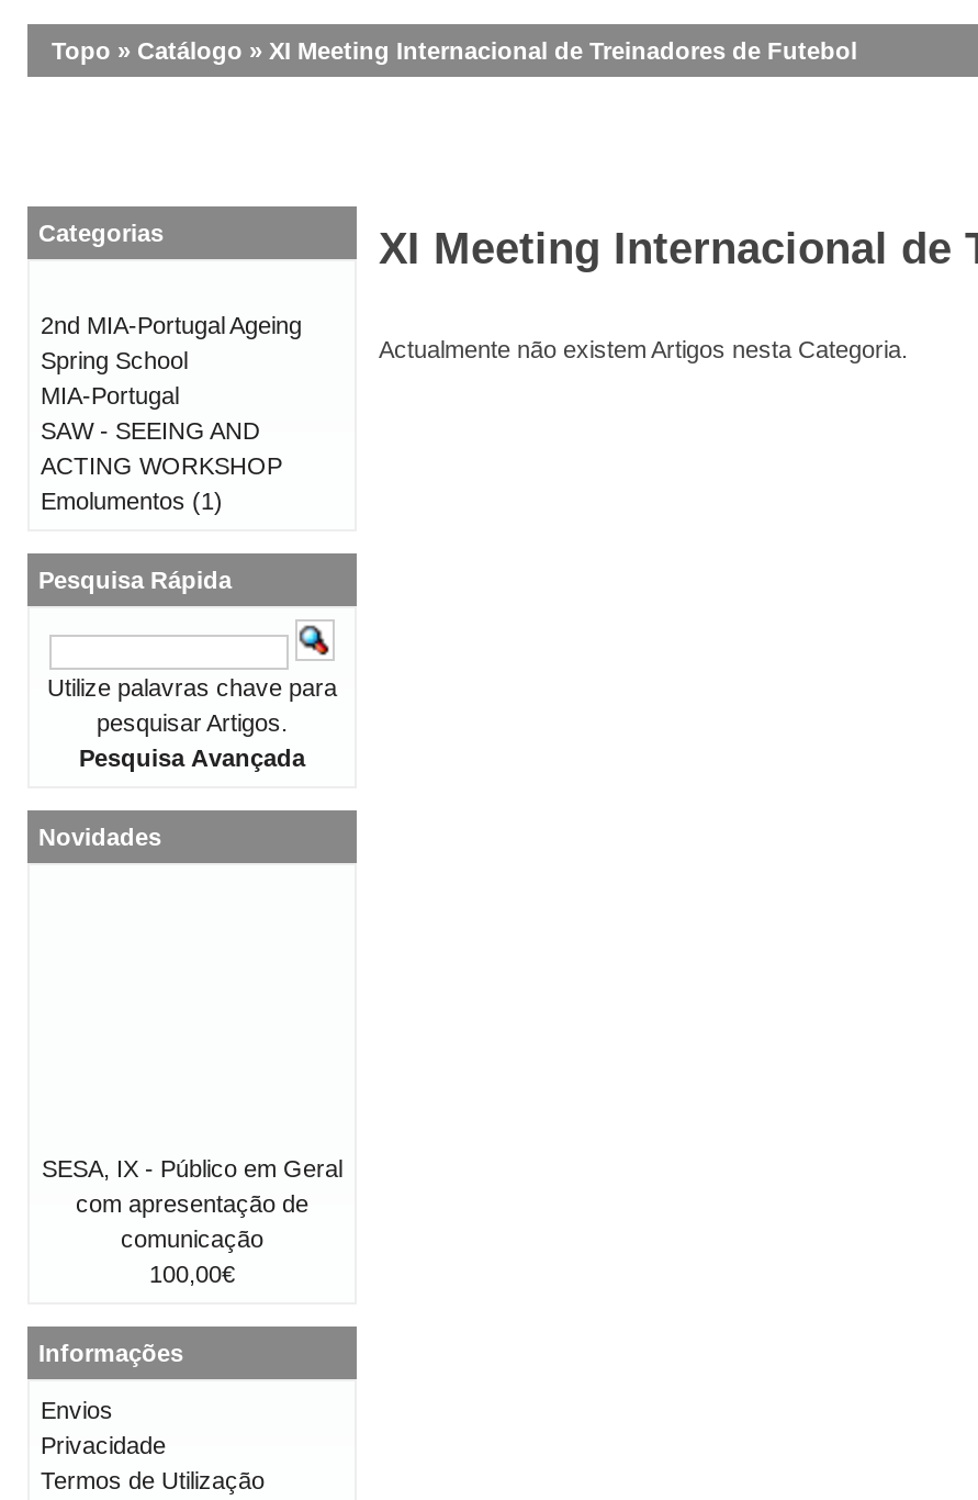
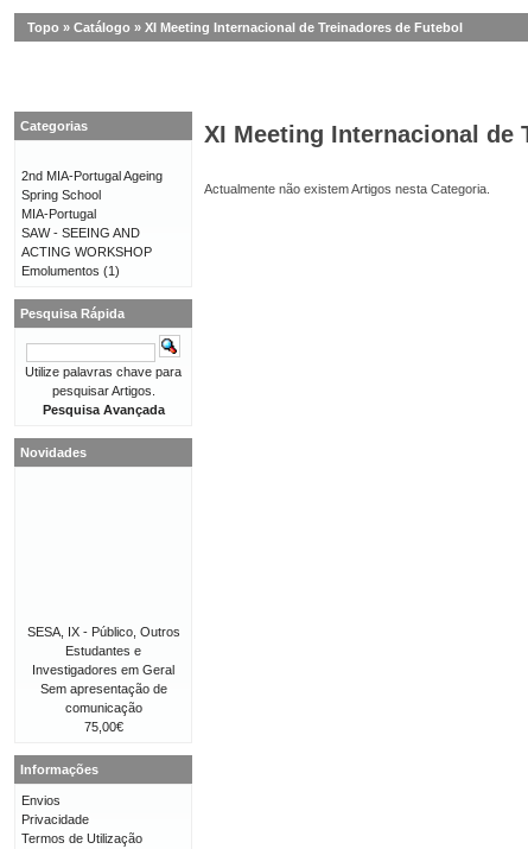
[42,1155,342,1217] SESA, IX - Público em Geral | com apresentação de -> [27,625,180,696] SESA, IX - Público, Outros | Estudantes e | Investigadores em Geral | Sem apresentação de
[149,1261,235,1287] 100,00€ -> [84,720,123,734] 75,00€

